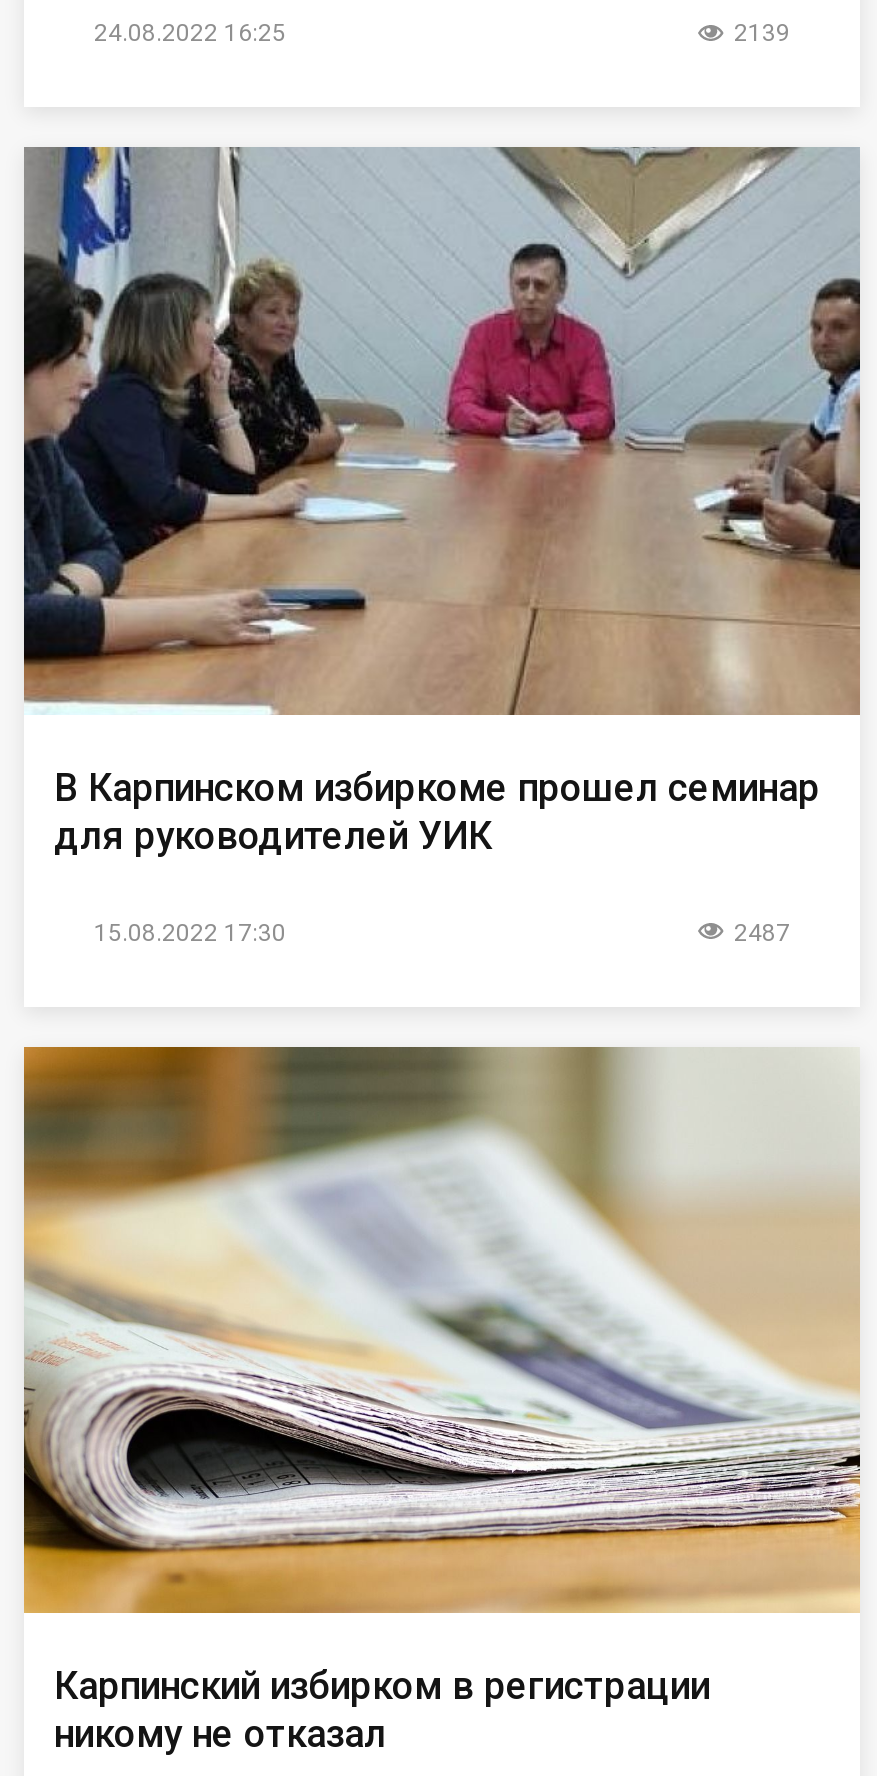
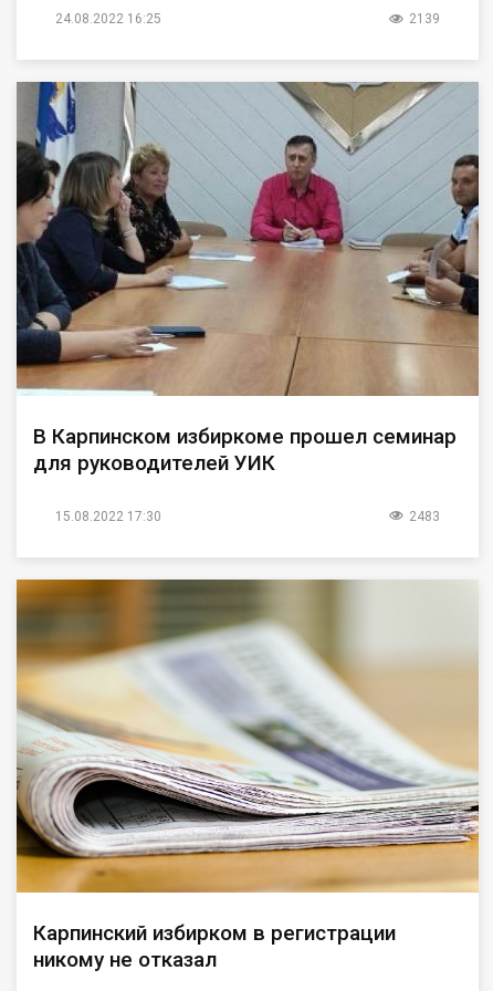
[734,919,790,947] 2487 -> [409,509,440,524] 2483

